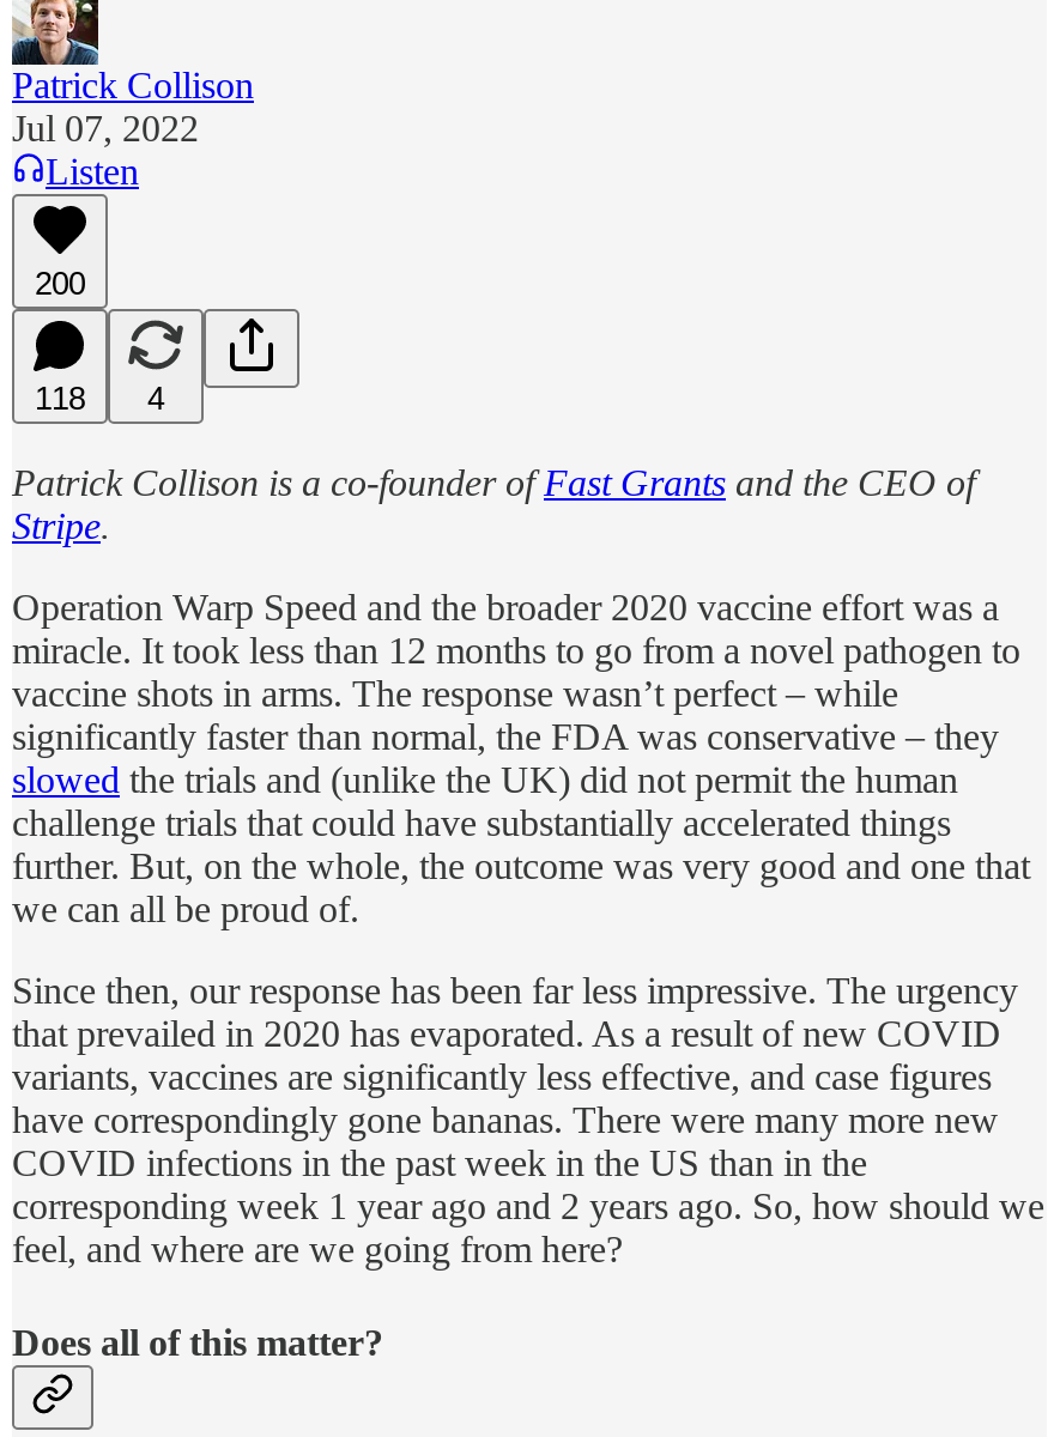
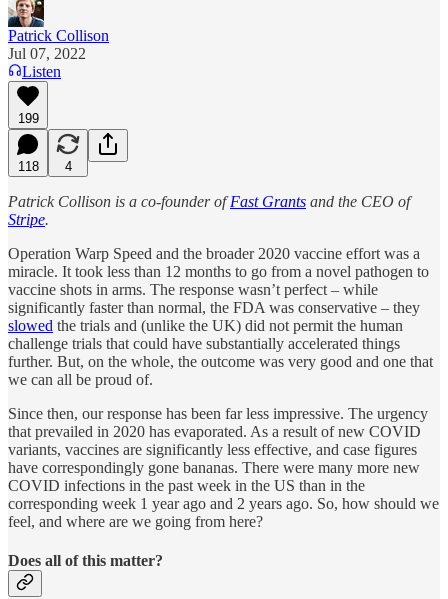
[35,265,85,301] 200 -> [17,110,38,125] 199

